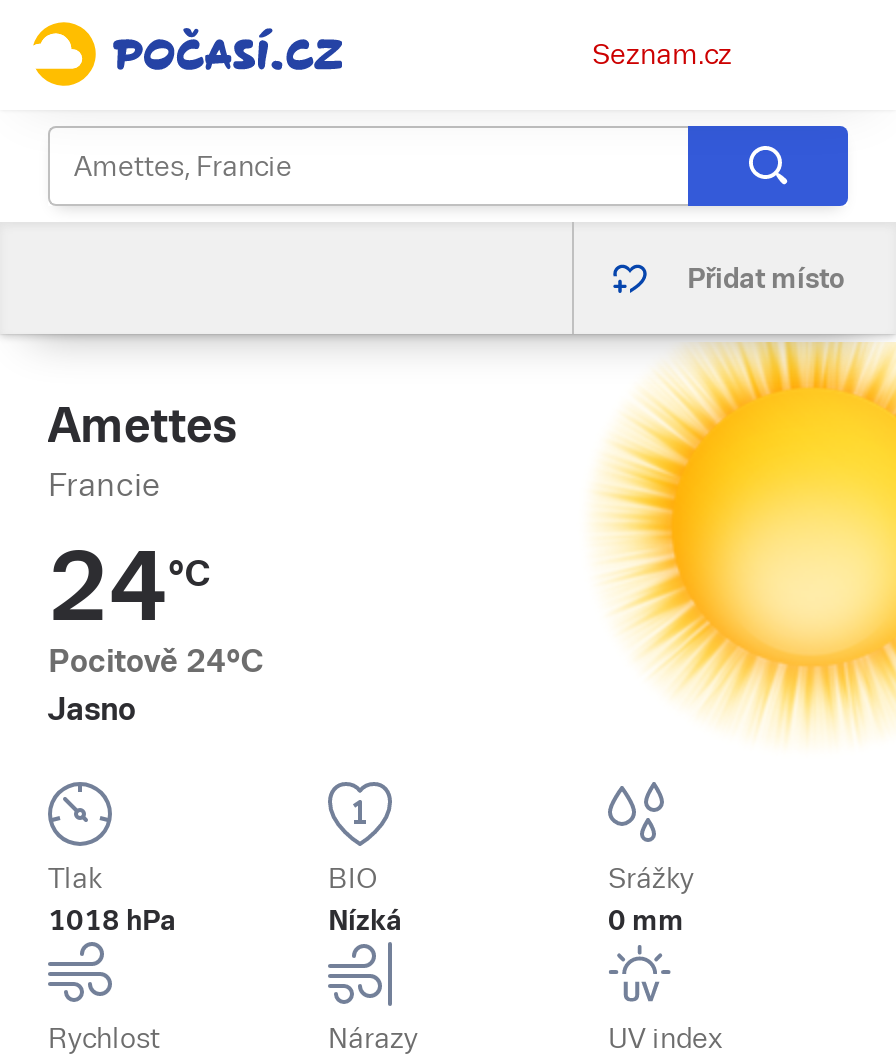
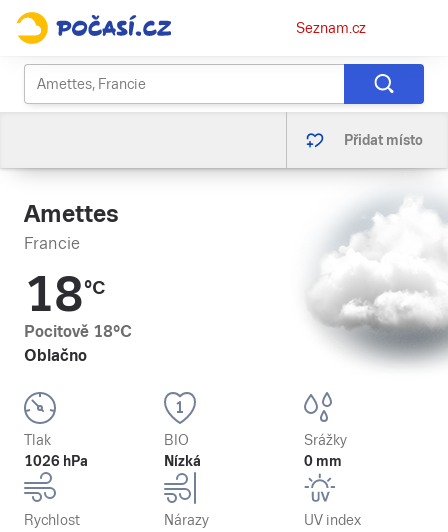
[594,340,890,730] [image] -> [298,172,445,366] [image]
[48,532,264,728] 24°C | Pocitově 24°C | Jasno -> [24,267,132,365] 18°C | Pocitově 18°C | Oblačno
[48,904,176,936] 1018 hPa -> [24,453,88,469] 1026 hPa

